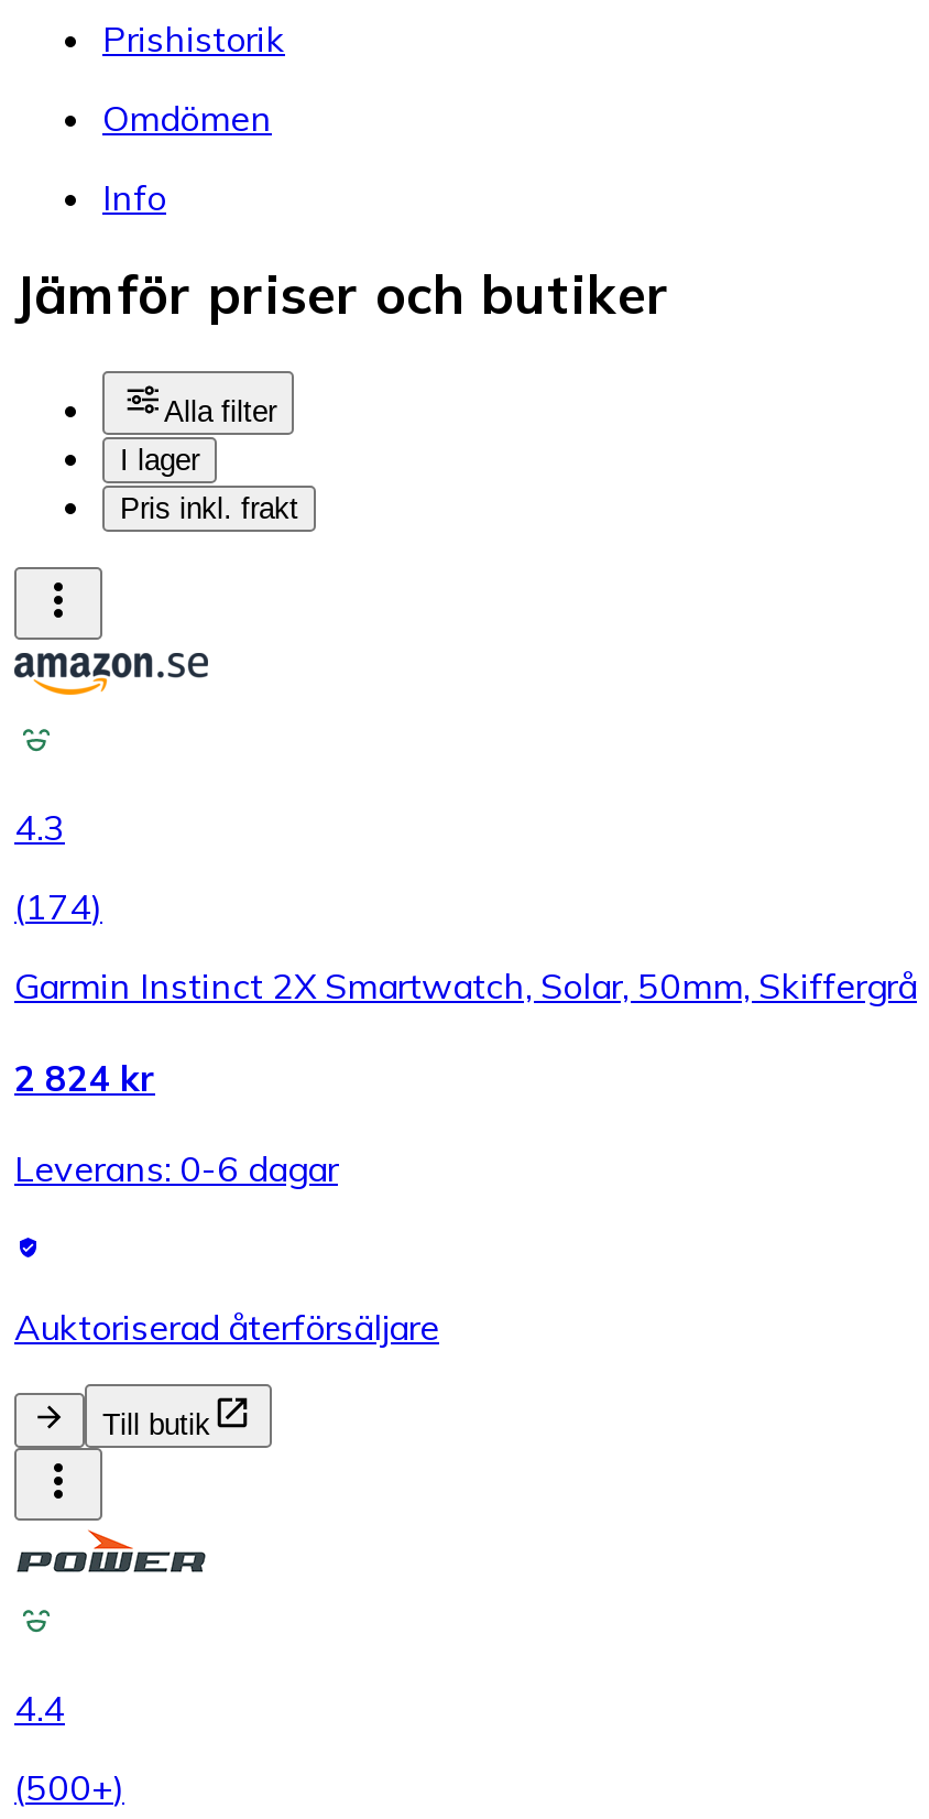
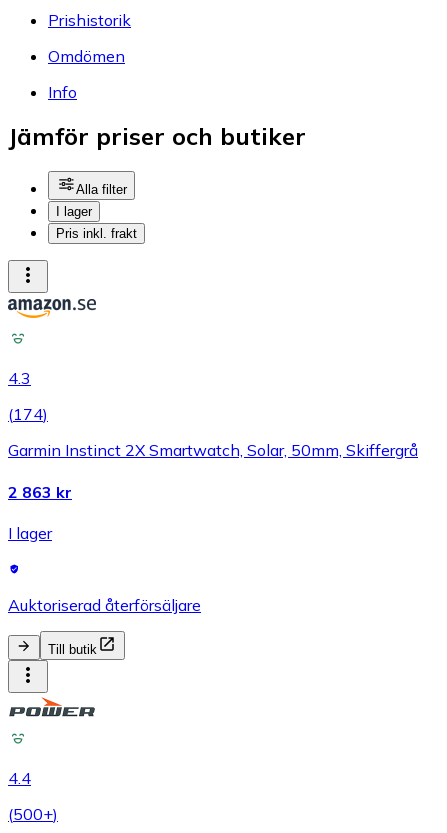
[14,1055,155,1099] 2 824 kr -> [8,482,72,502] 2 863 kr
[14,1146,338,1190] Leverans: 0-6 dagar -> [8,523,52,543] I lager

